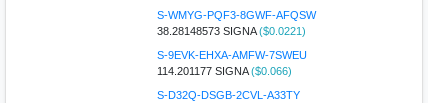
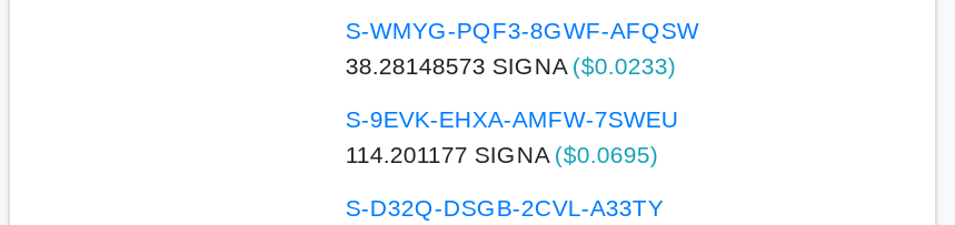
[157,24,306,36] 38.28148573 SIGNA ($0.0221) -> [346,51,677,78] 38.28148573 SIGNA ($0.0233)
[157,64,292,76] 114.201177 SIGNA ($0.066) -> [346,140,659,166] 114.201177 SIGNA ($0.0695)

